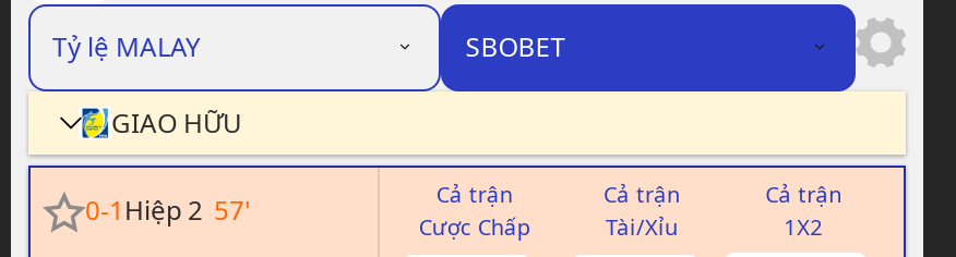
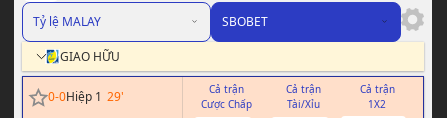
[85,191,251,228] 0- 1 Hiệp 2 57' -> [48,88,124,105] 0- 0 Hiệp 1 29'

